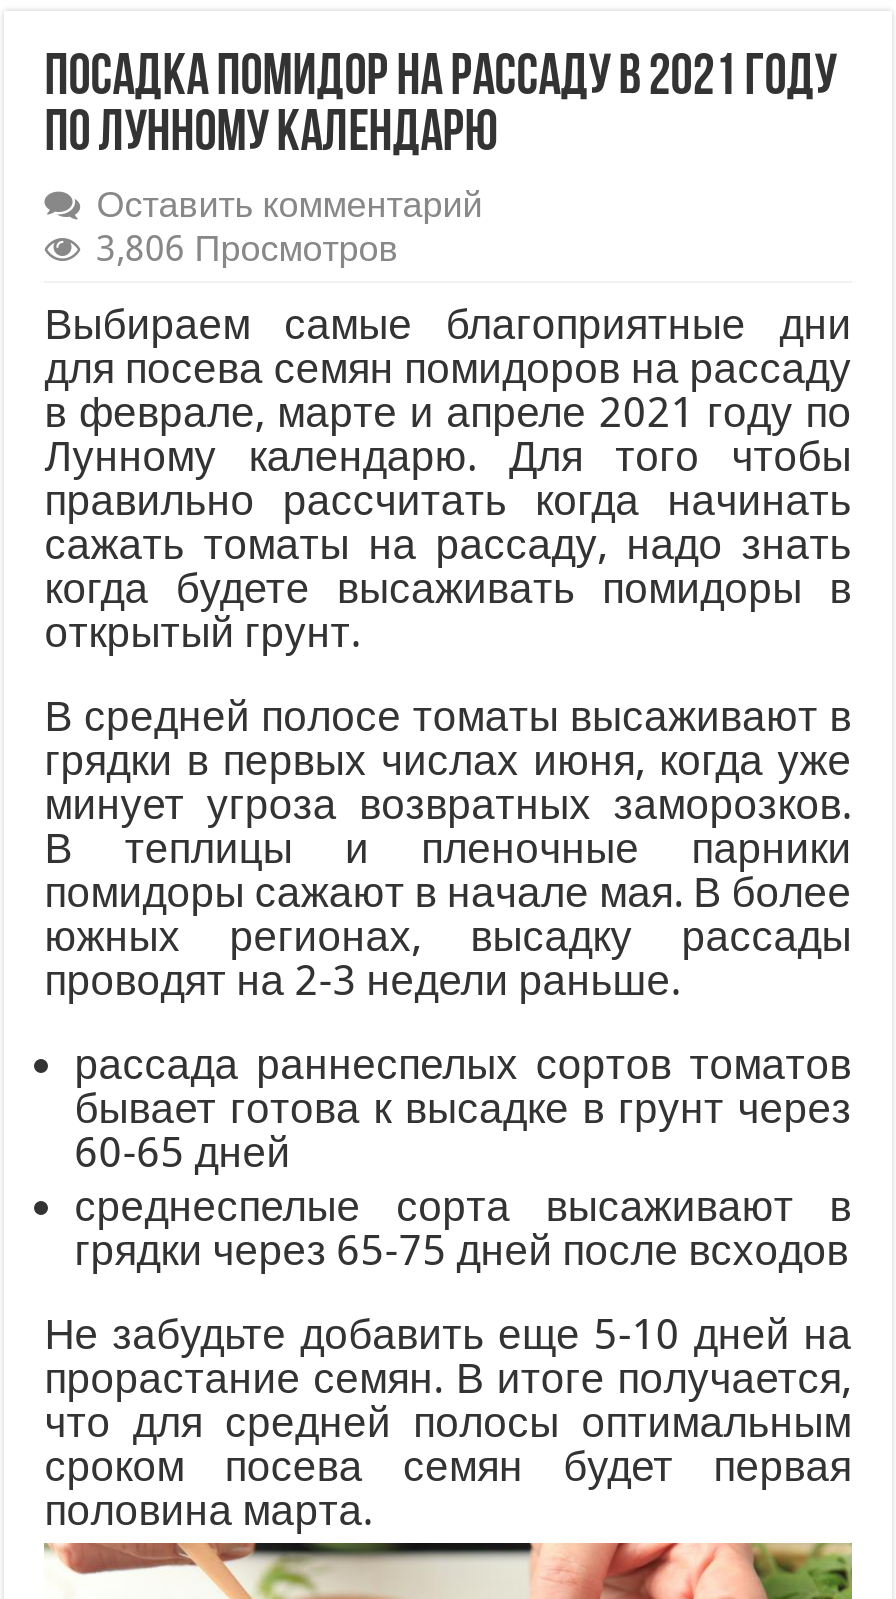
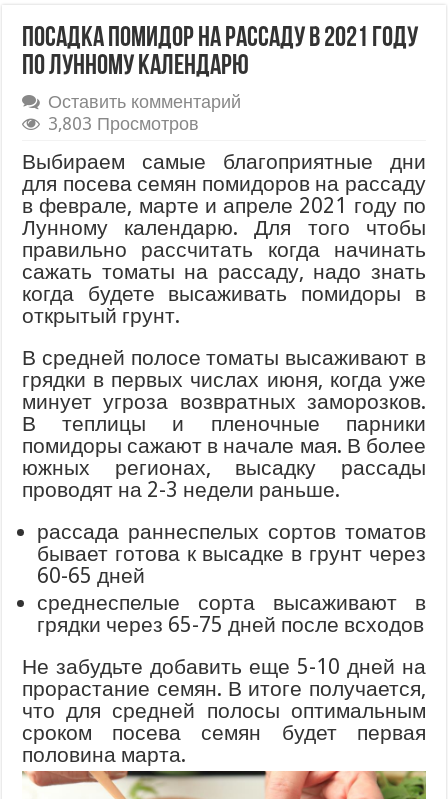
[96,226,398,268] 3,806 Просмотров -> [48,113,199,134] 3,803 Просмотров

